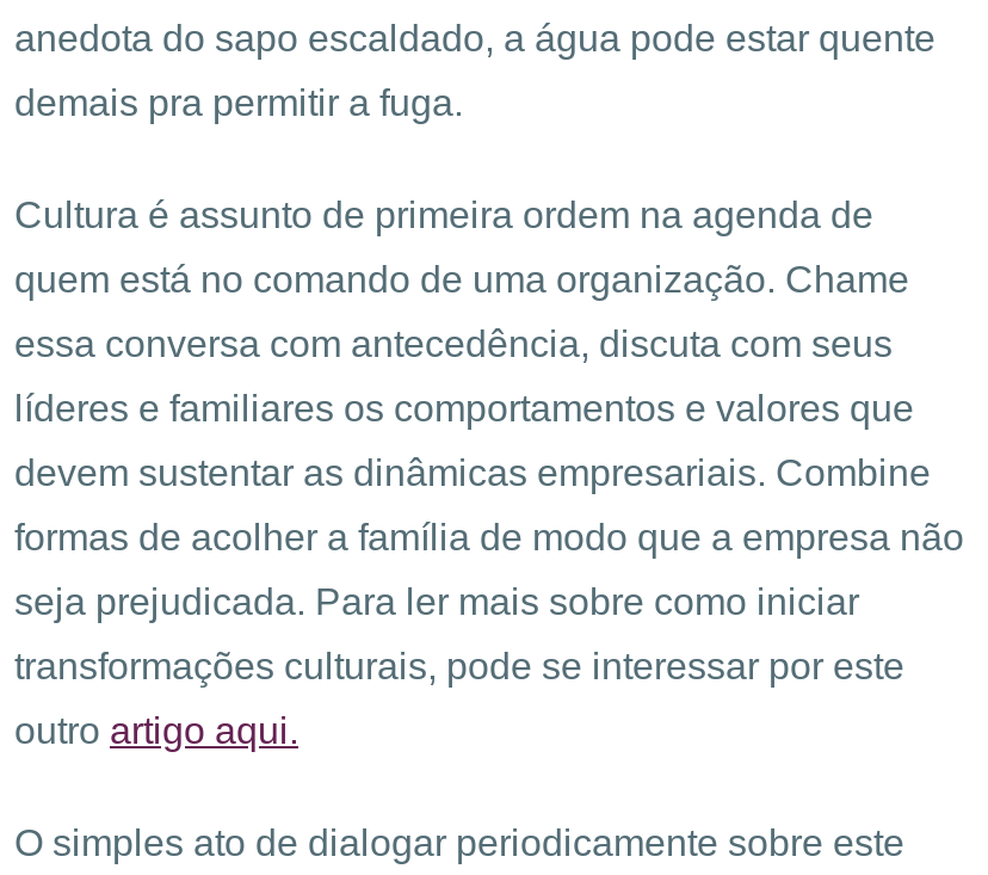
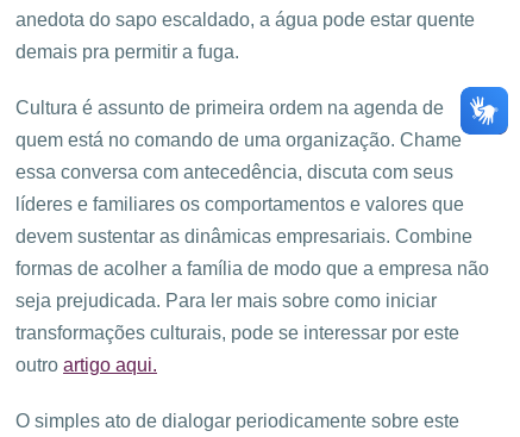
none -> [459,86,509,136] [image]

